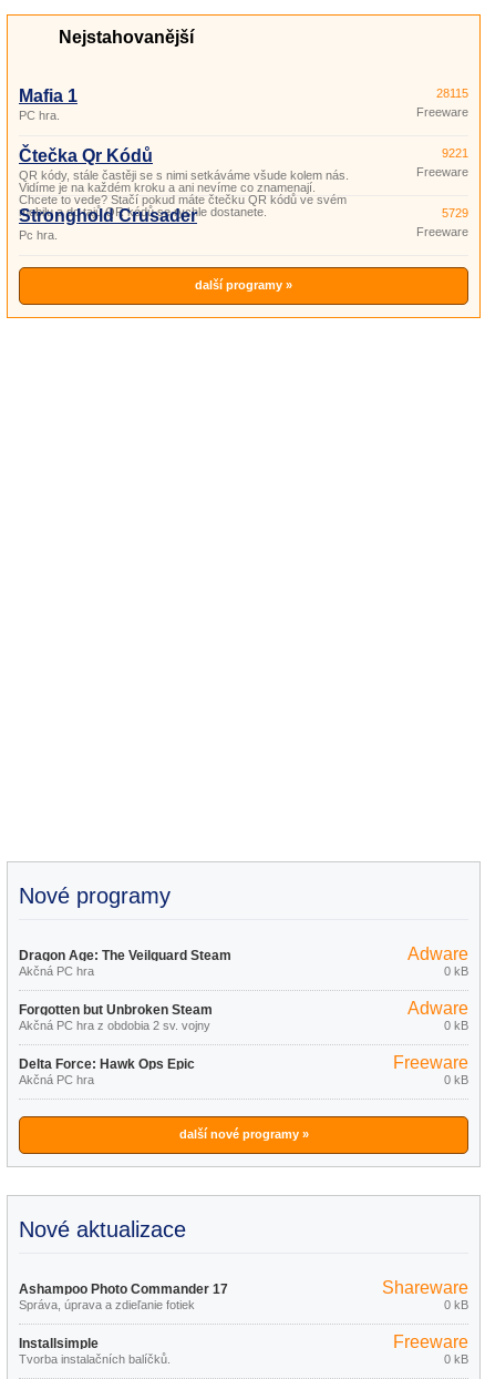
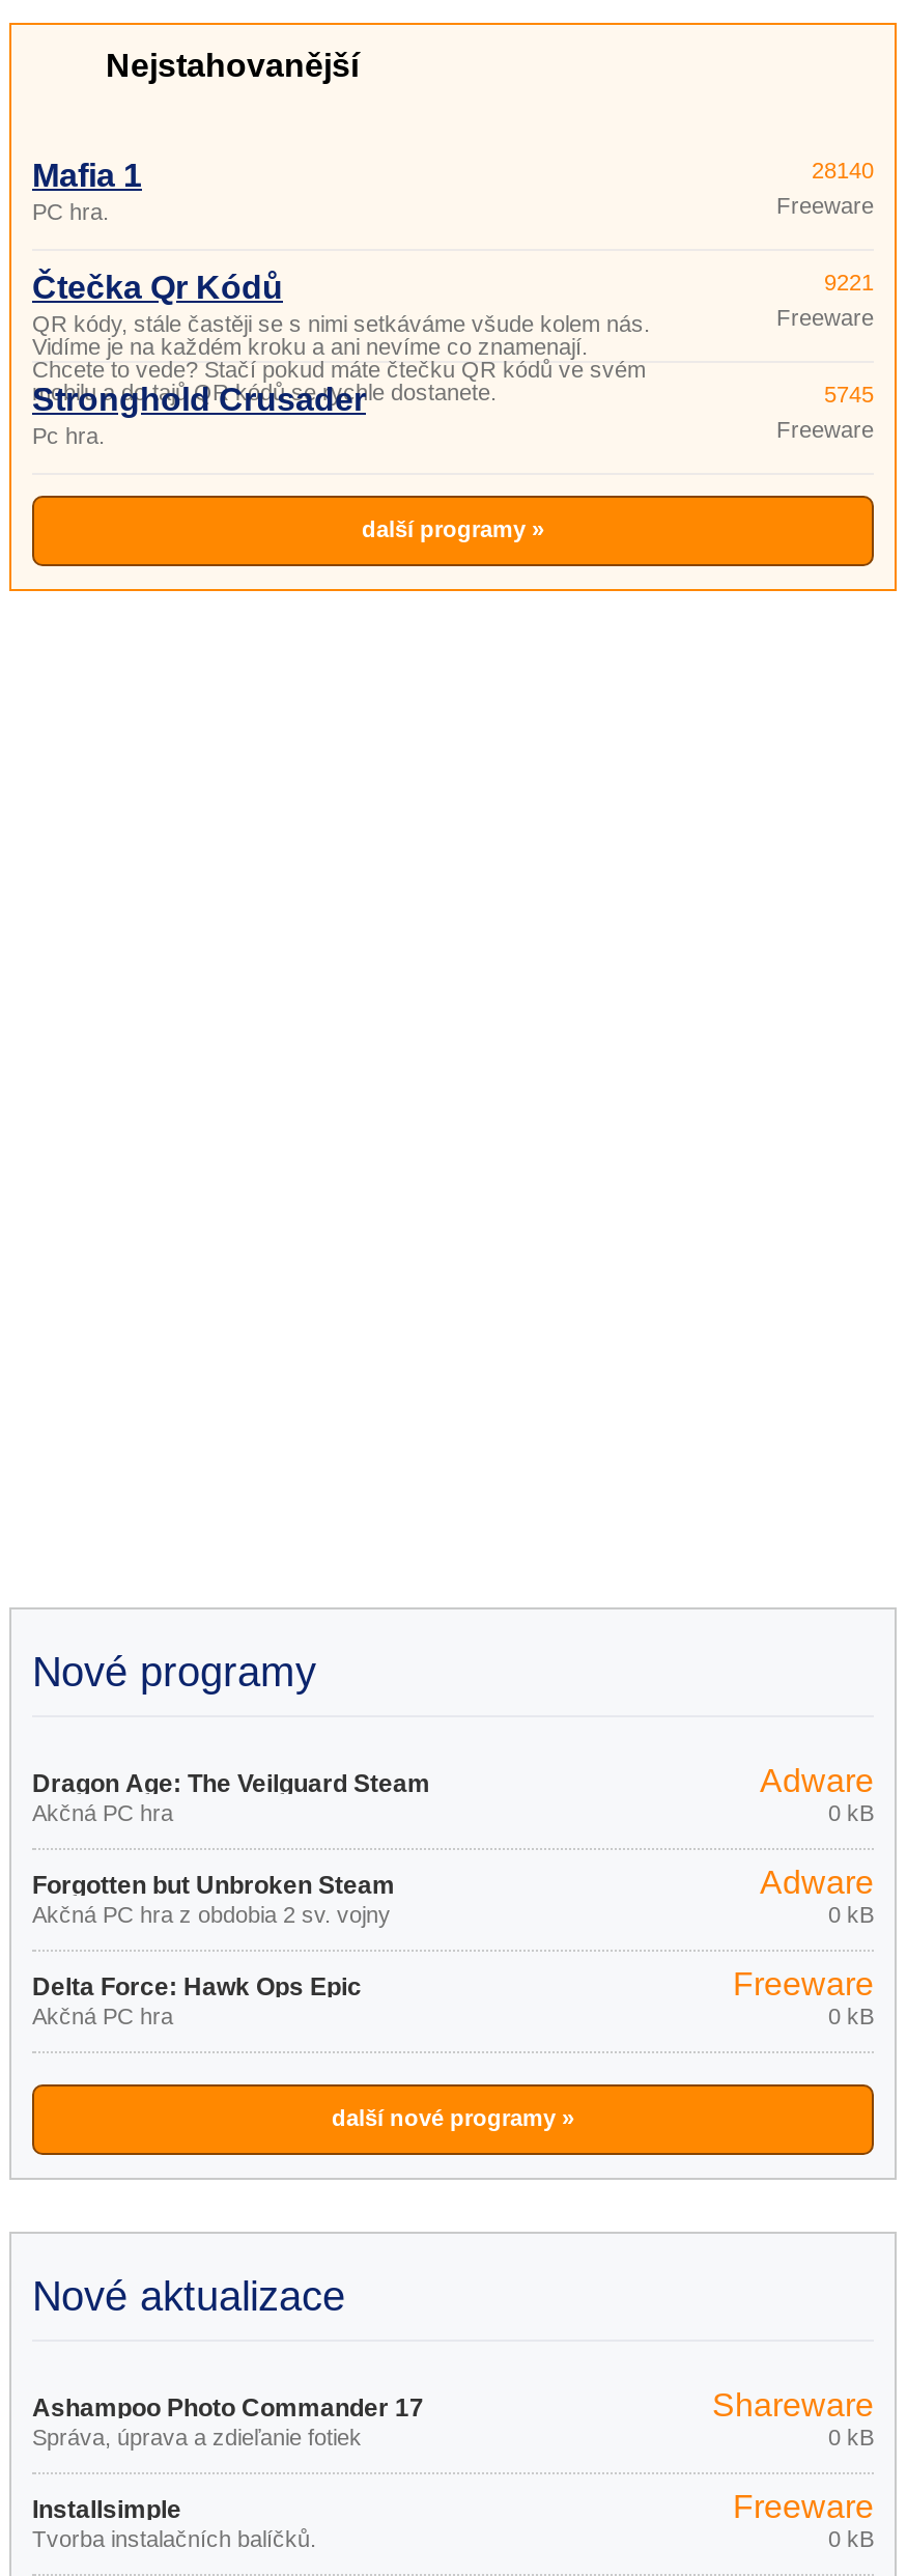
[436,86,468,100] 28115 -> [812,158,874,183] 28140
[442,206,468,219] 5729 -> [824,382,874,407] 5745

